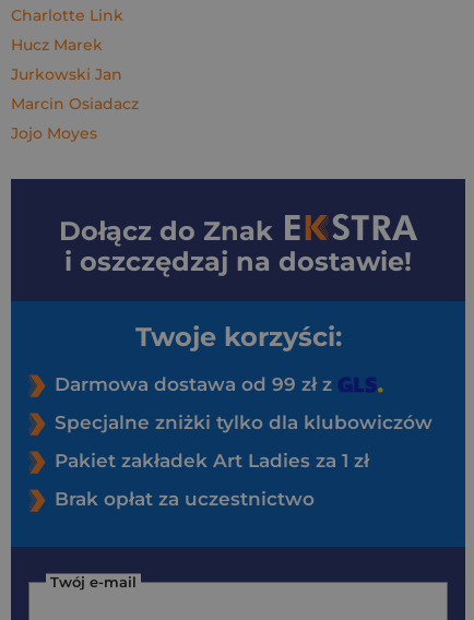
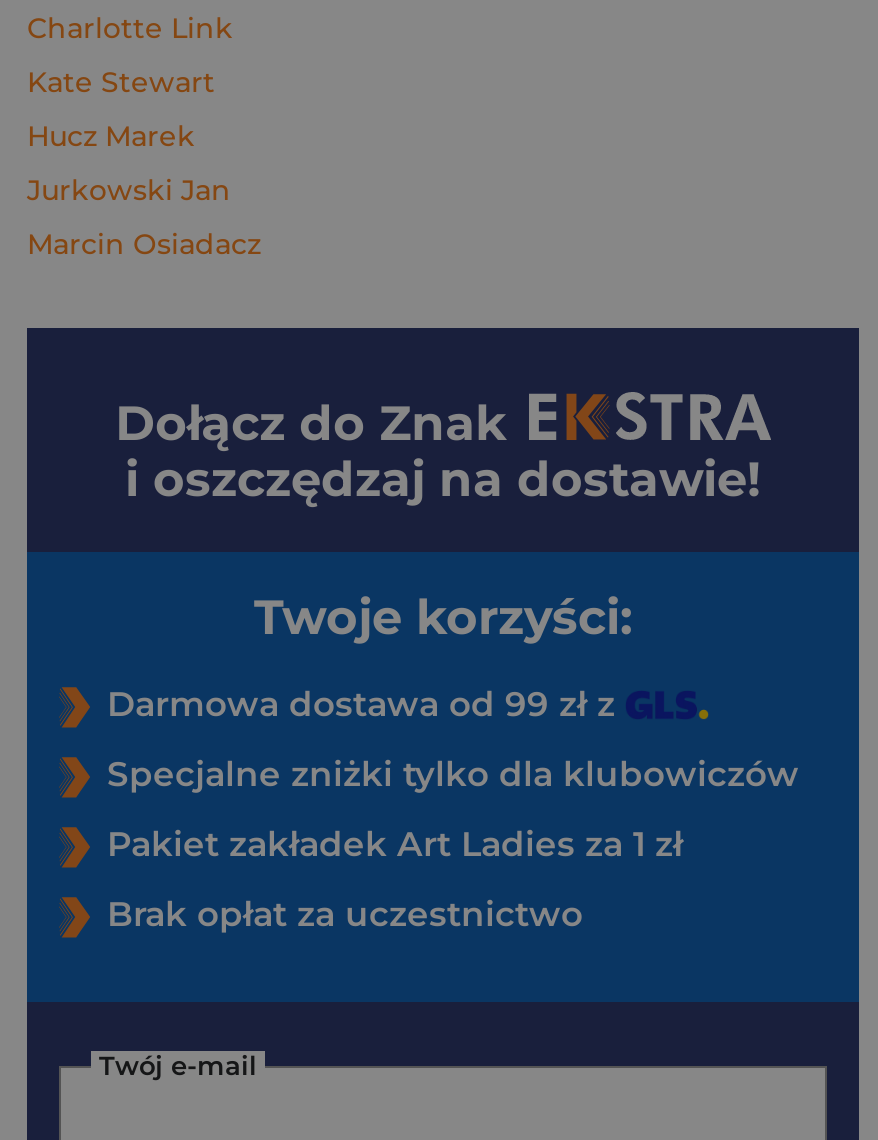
none -> [27,64,215,100] Kate Stewart
moved [11,35,139,114] -> [27,118,261,262]: Hucz Marek | Jurkowski Jan | Marcin Osiadacz
[11,123,97,143] Jojo Moyes -> none

